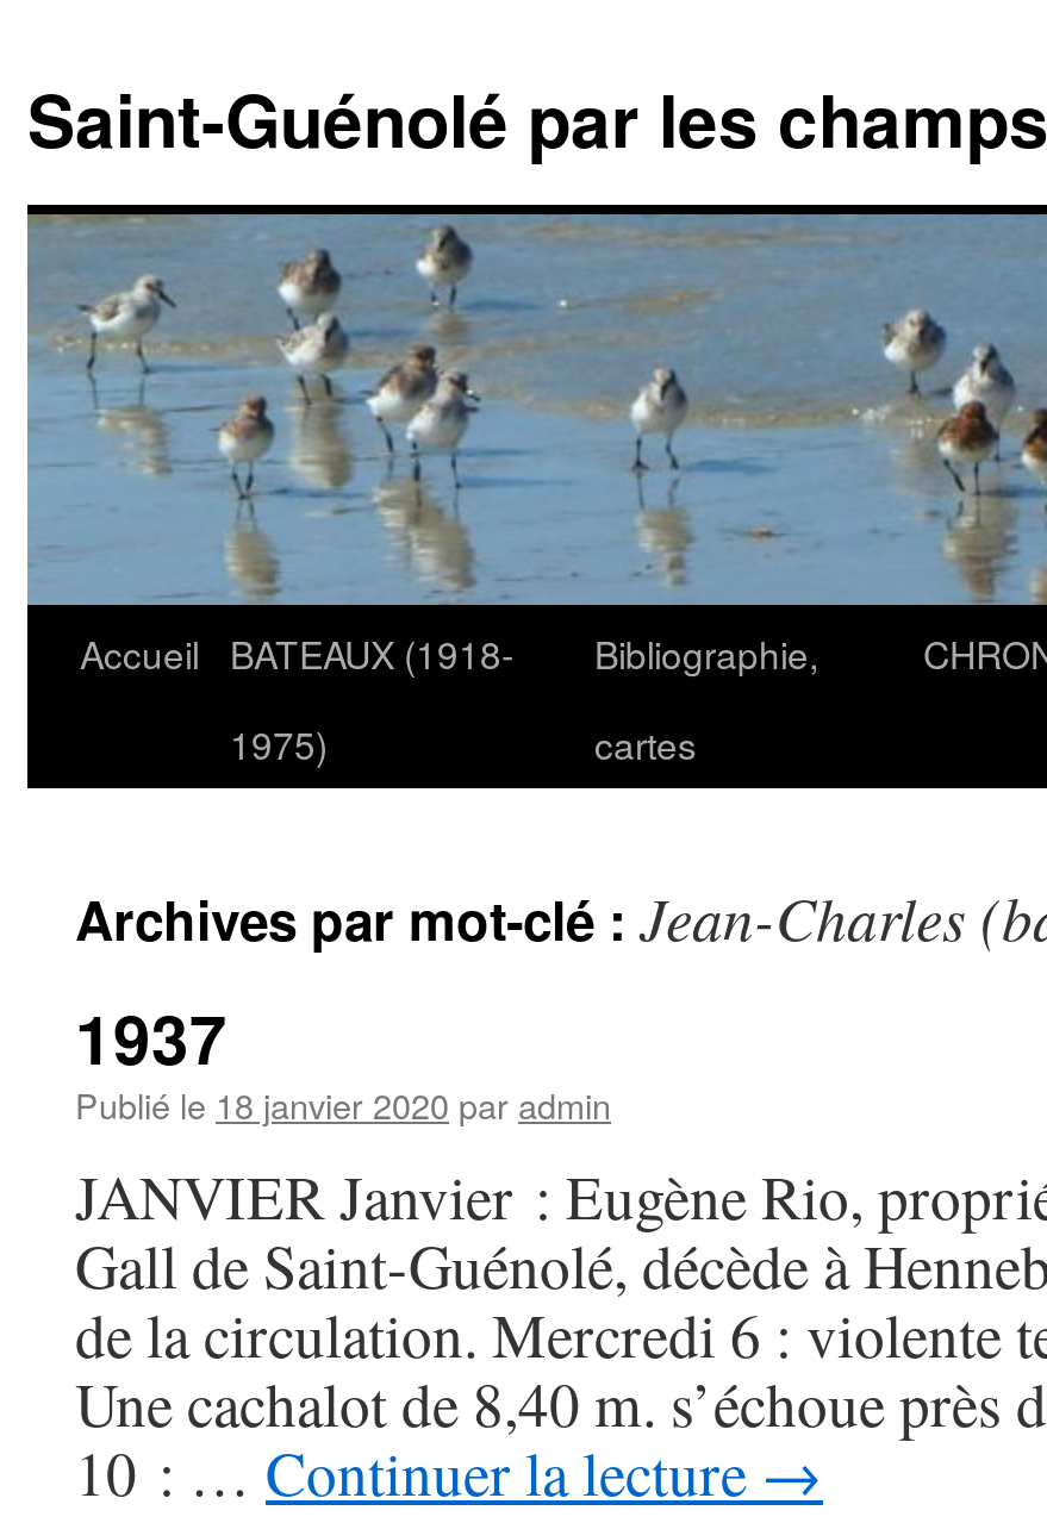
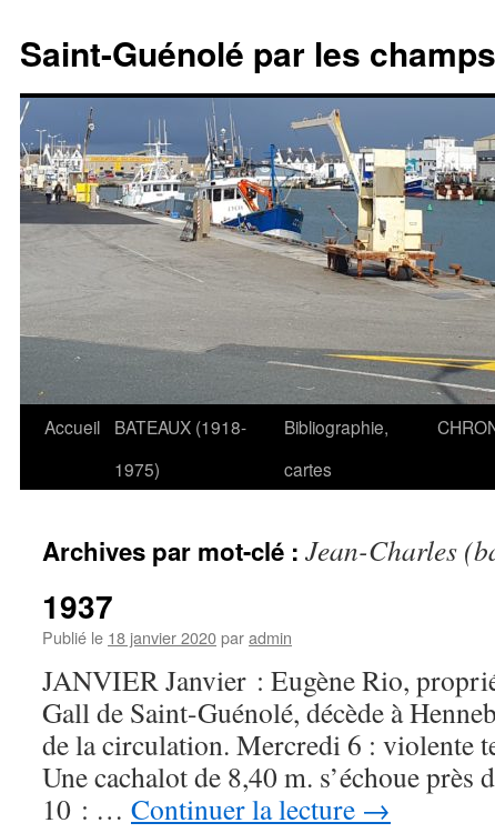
[27,221,1040,605] [image] -> [19,98,492,404] [image]

